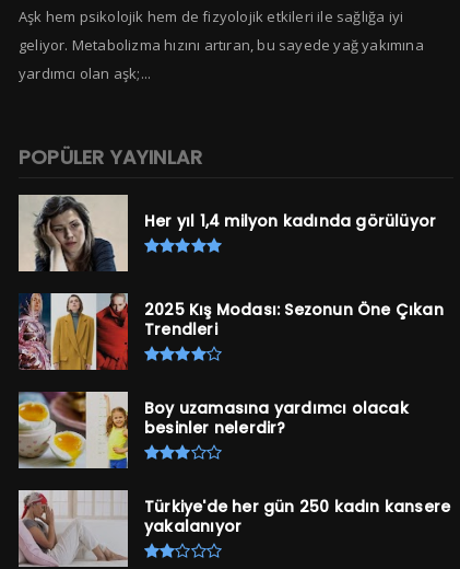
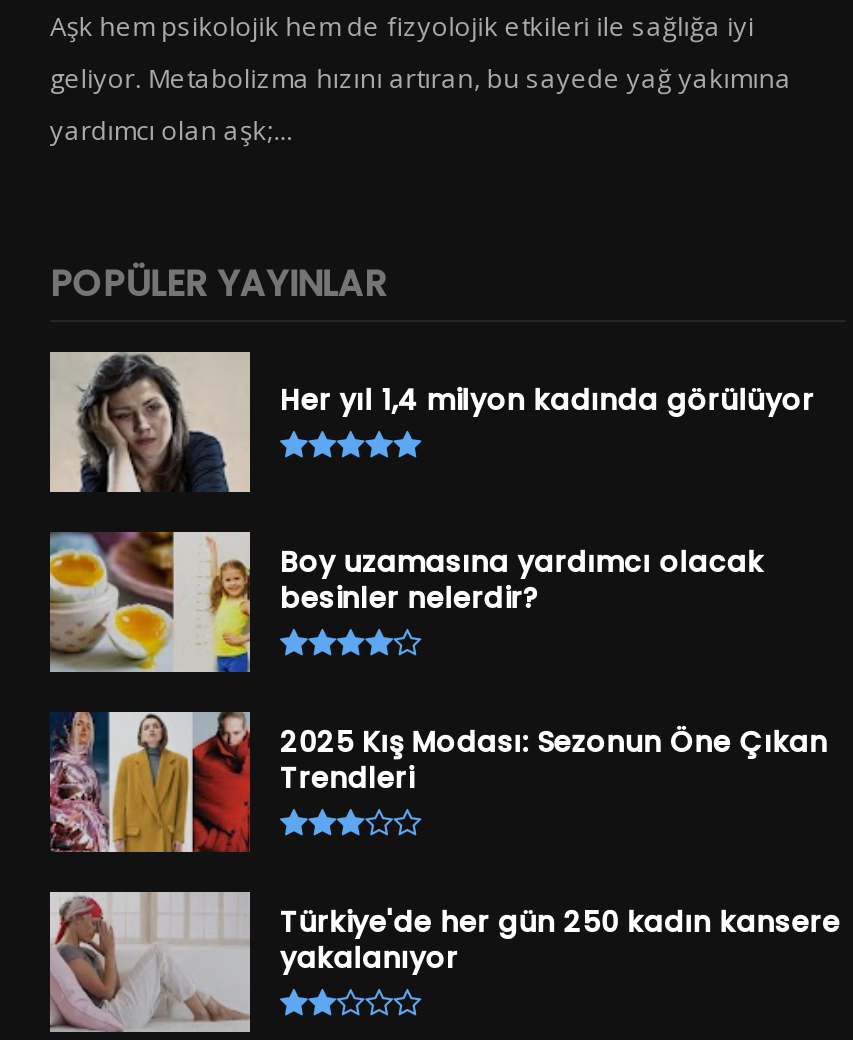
moved [16,291,443,372] -> [46,708,828,856]: [image] | 2025 Kış Modası: Sezonun Öne Çıkan | Trendleri
moved [17,391,408,469] -> [48,530,764,674]: [image] | Boy uzamasına yardımcı olacak | besinler nelerdir?

